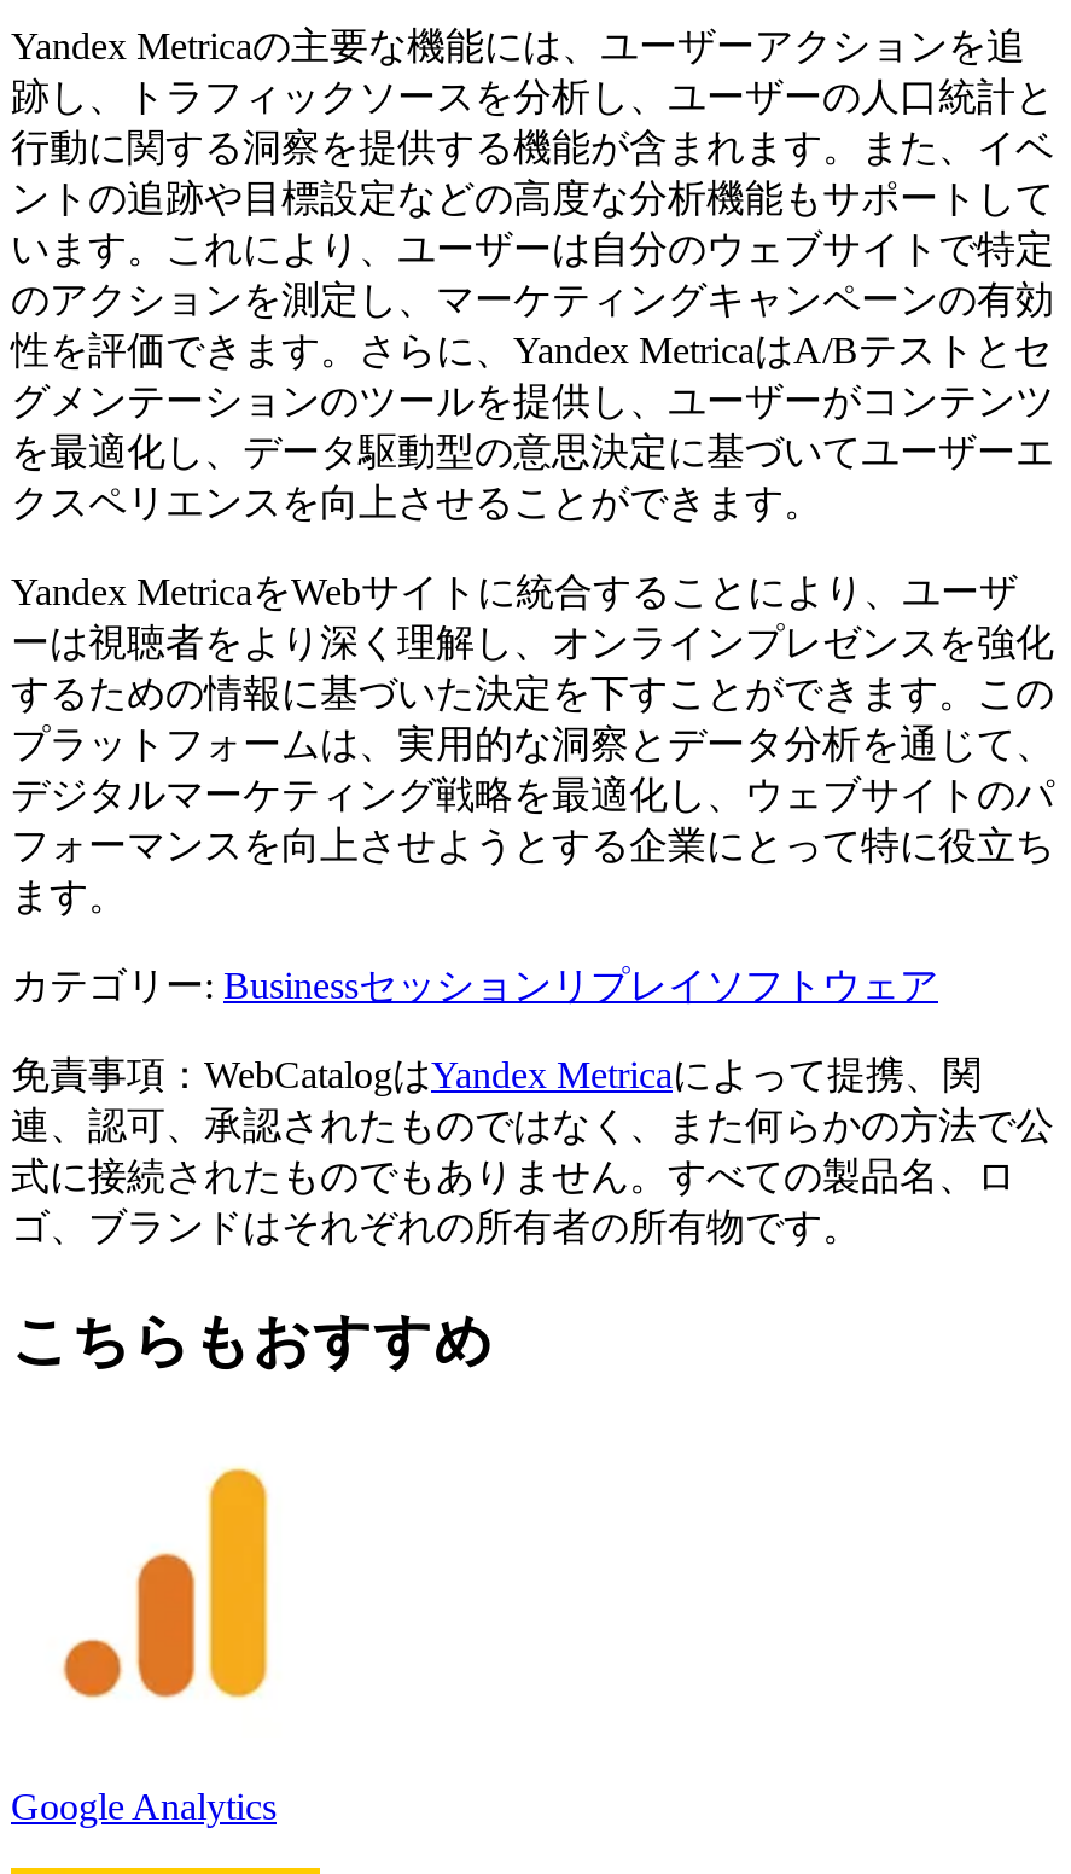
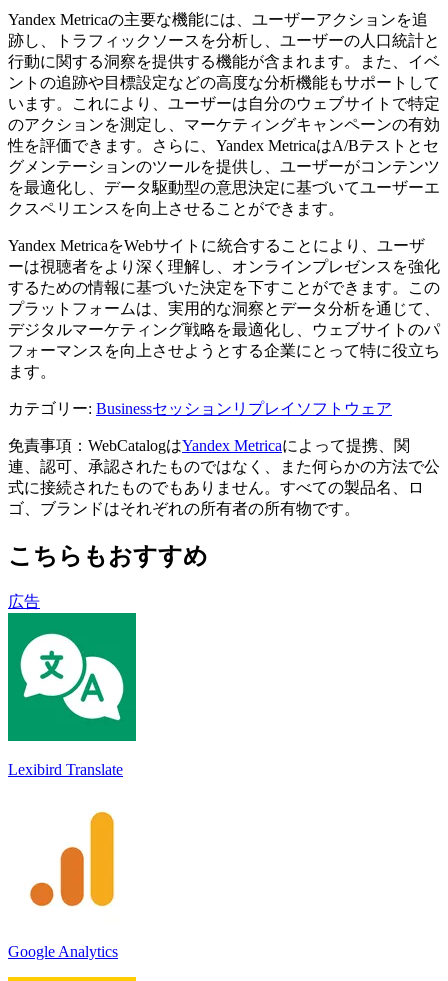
none -> [7,612,137,778] [image] | Lexibird Translate
none -> [8,593,40,610] 広告

